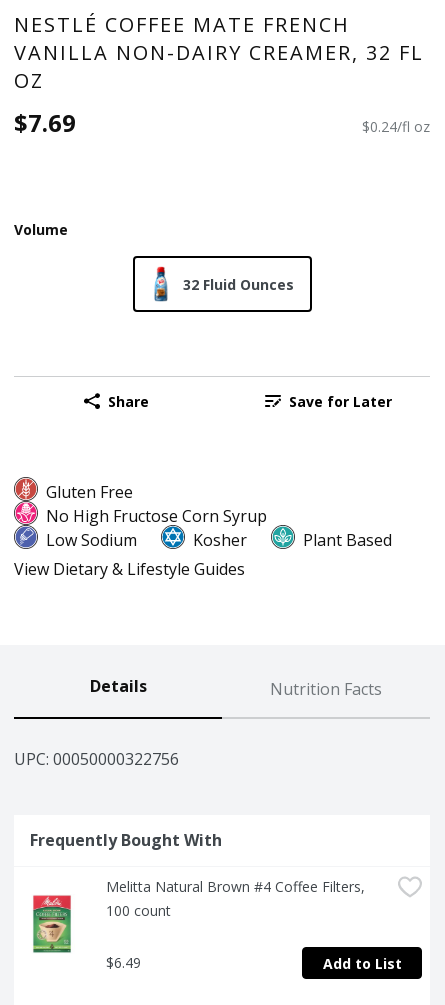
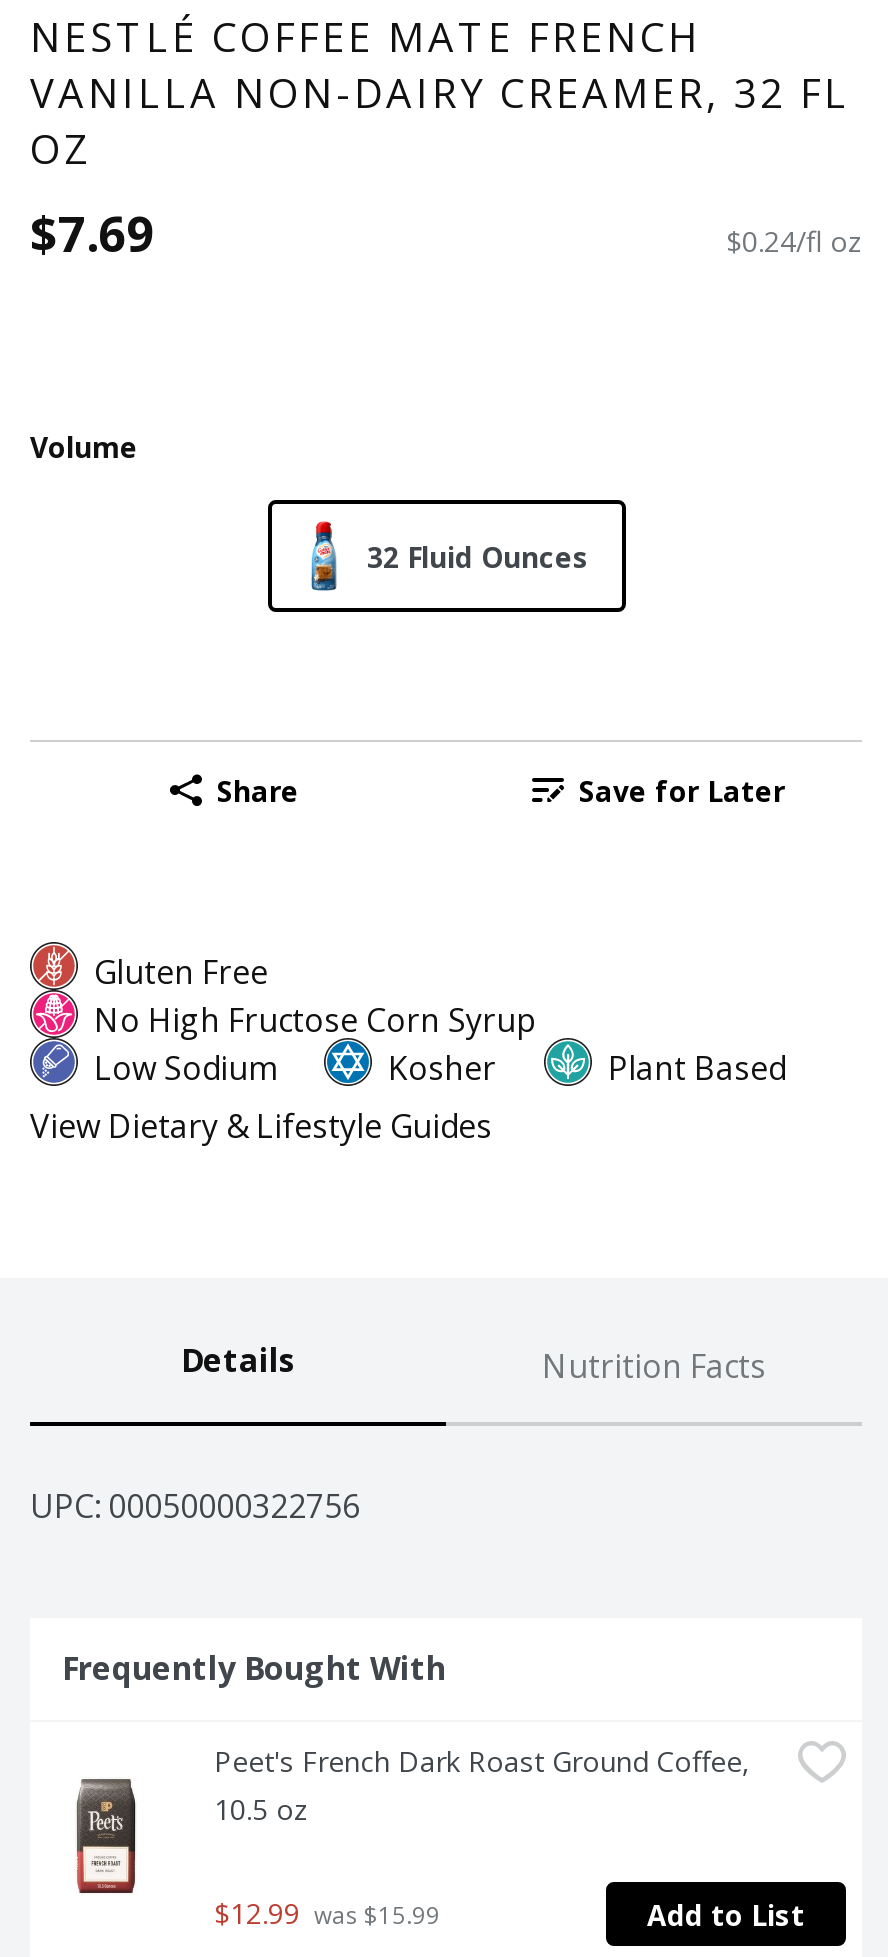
[32,877,365,954] [image] | Melitta Natural Brown #4 Coffee Filters, | 100 count -> [68,1743,750,1894] [image] | Peet's French Dark Roast Ground Coffee, | 10.5 oz
[106,953,141,972] $6.49 -> [214,1894,440,1932] $12.99 was $15.99

